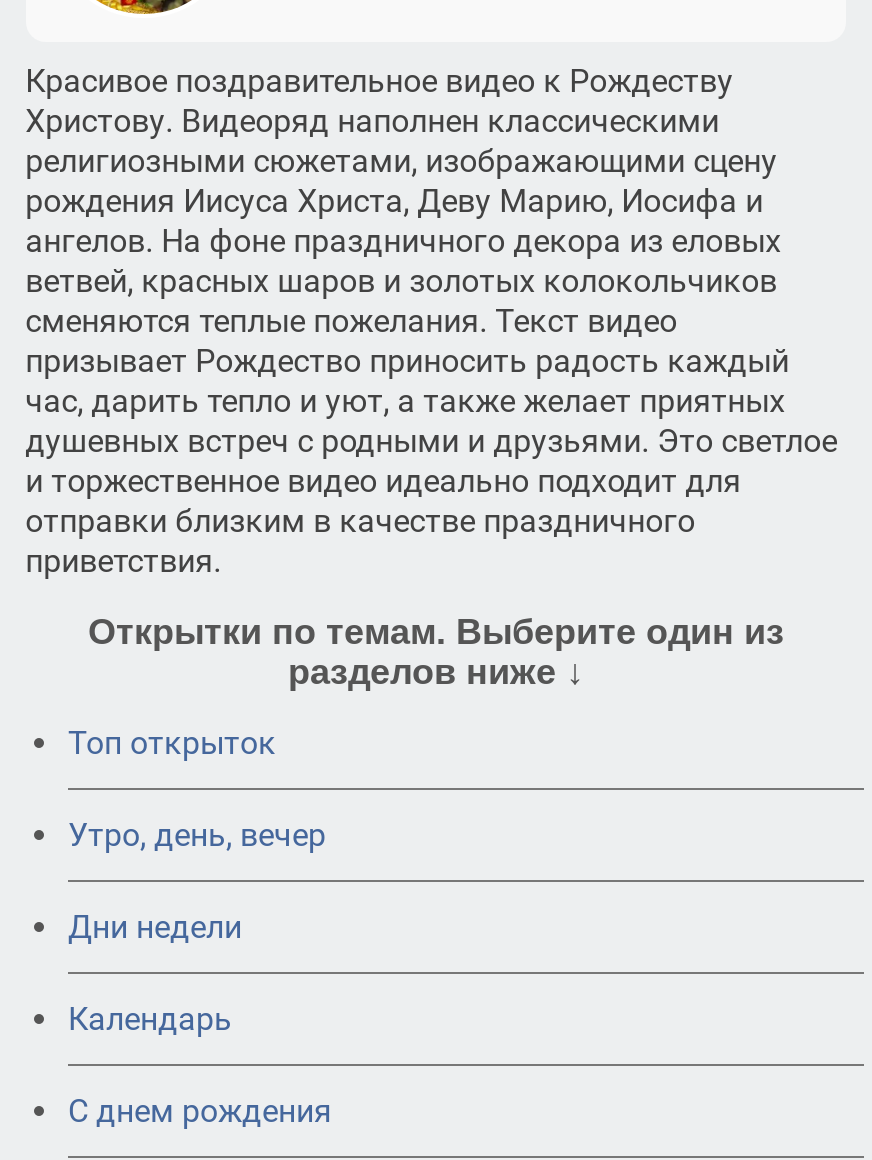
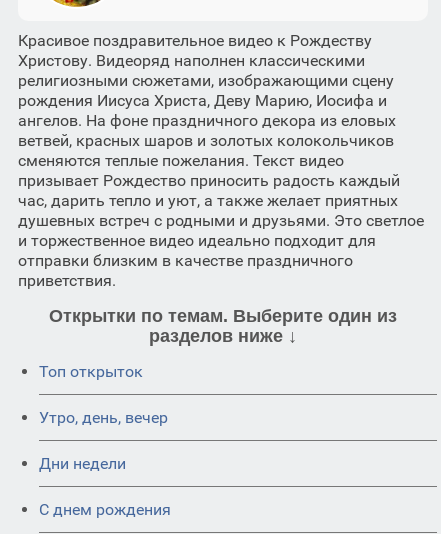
[68,1000,232,1038] Календарь -> none

